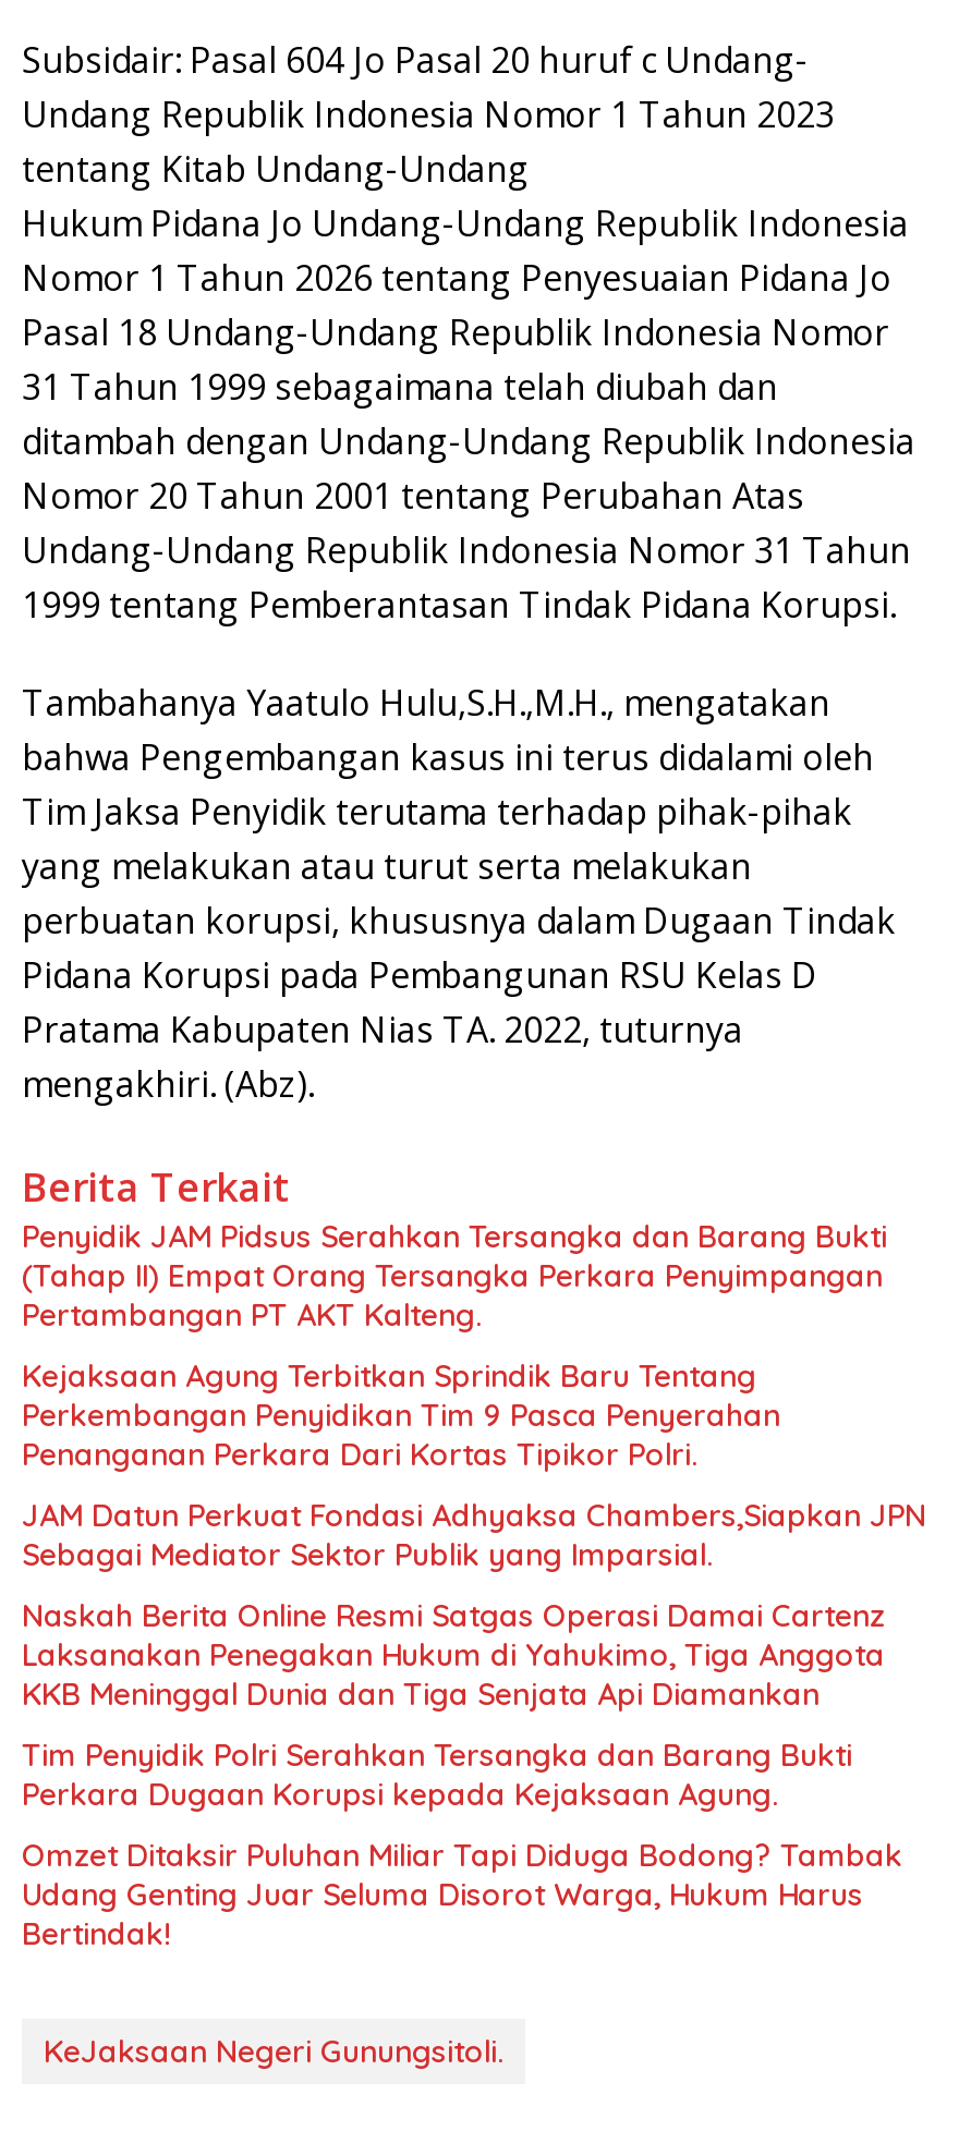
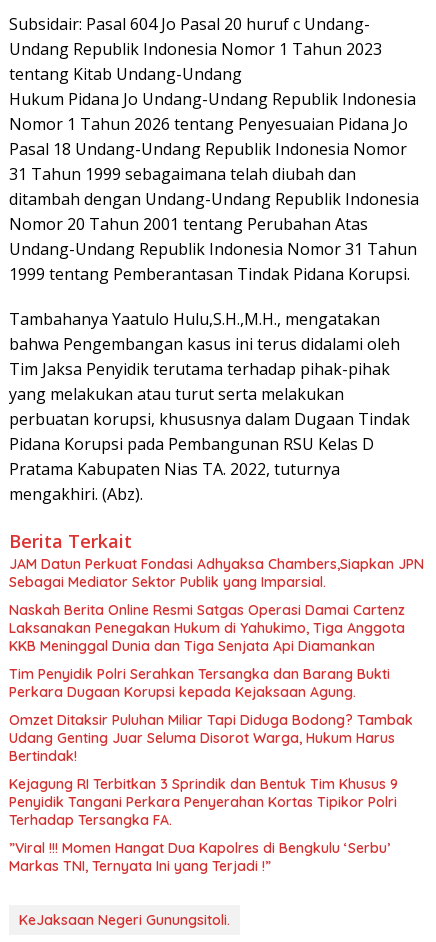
[22,1218,887,1475] Penyidik JAM Pidsus Serahkan Tersangka dan Barang Bukti | (Tahap II) Empat Orang Tersangka Perkara Penyimpangan | Pertambangan PT AKT Kalteng. | Kejaksaan Agung Terbitkan Sprindik Baru Tentang | Perkembangan Penyidikan Tim 9 Pasca Penyerahan | Penanganan Perkara Dari Kortas Tipikor Polri. -> none
moved [22,1497,926,1954] -> [9,555,424,765]: JAM Datun Perkuat Fondasi Adhyaksa Chambers,Siapkan JPN | Sebagai Mediator Sektor Publik yang Imparsial. | Naskah Berita Online Resmi Satgas Operasi Damai Cartenz | ... | Udang Genting Juar Seluma Disorot Warga, Hukum Harus | Bertindak!
none -> [9,775,398,875] Kejagung RI Terbitkan 3 Sprindik dan Bentuk Tim Khusus 9 | Penyidik Tangani Perkara Penyerahan Kortas Tipikor Polri | Terhadap Tersangka FA. | ”Viral !!! Momen Hangat Dua Kapolres di Bengkulu ‘Serbu’ | Markas TNI, Ternyata Ini yang Terjadi !”

